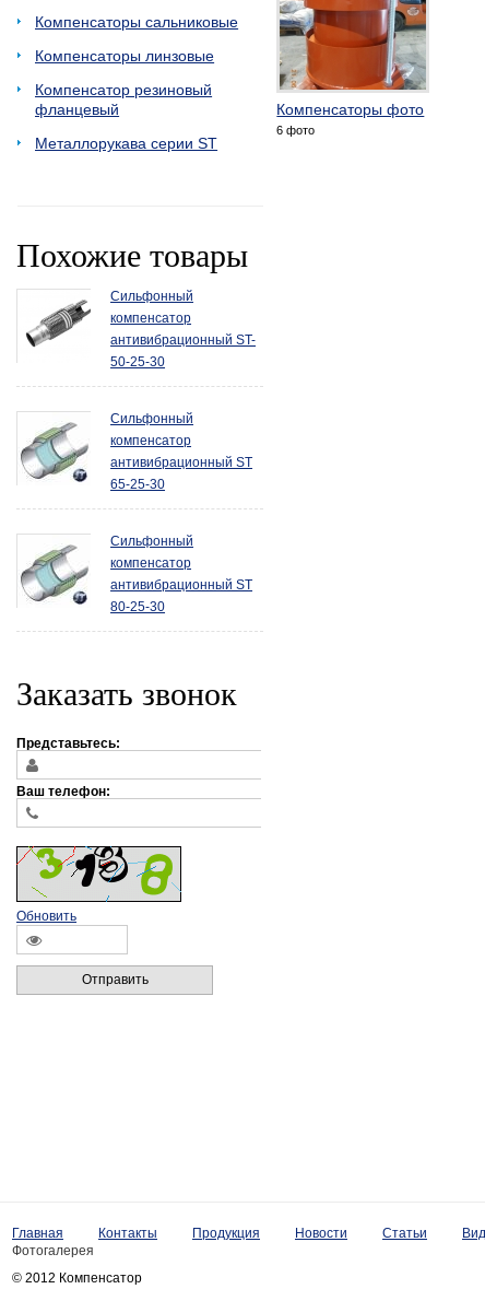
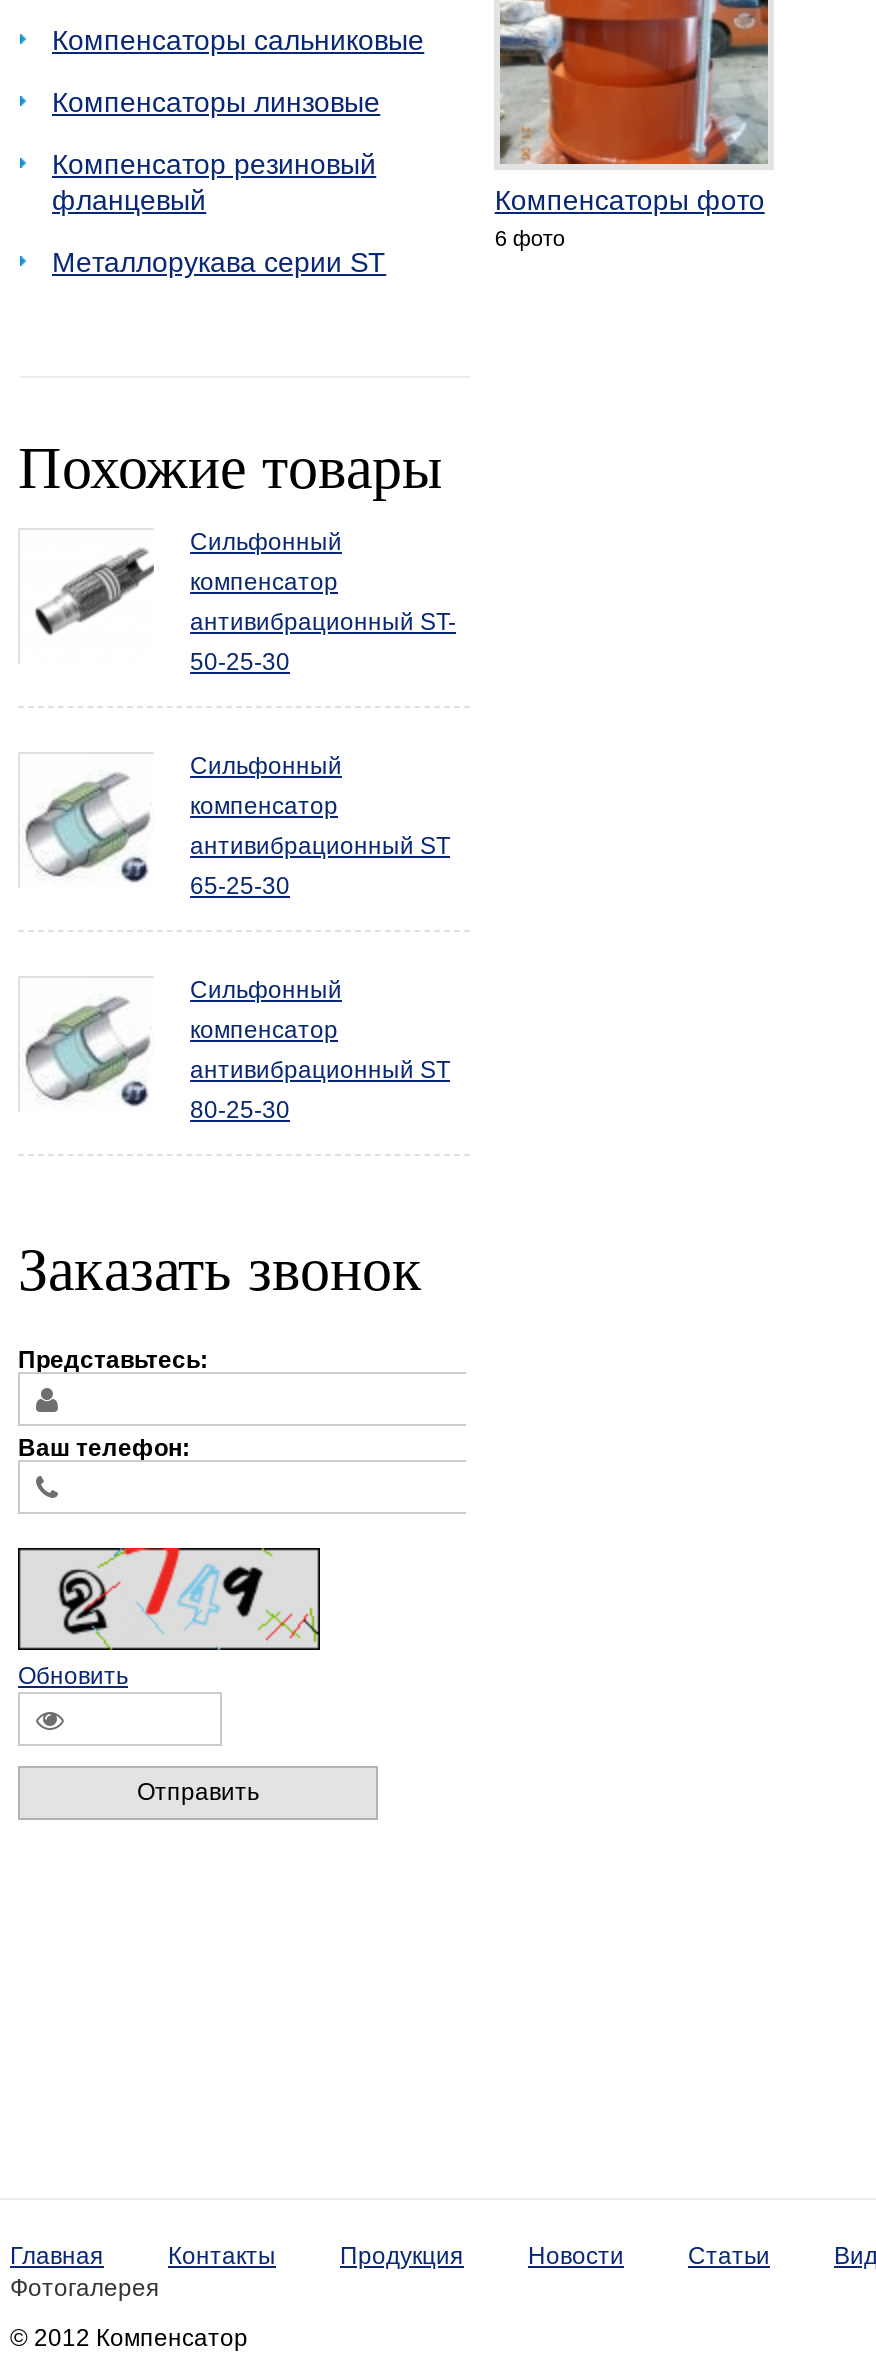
[16,845,181,902] [image] -> [42,1546,320,1650] [image]

